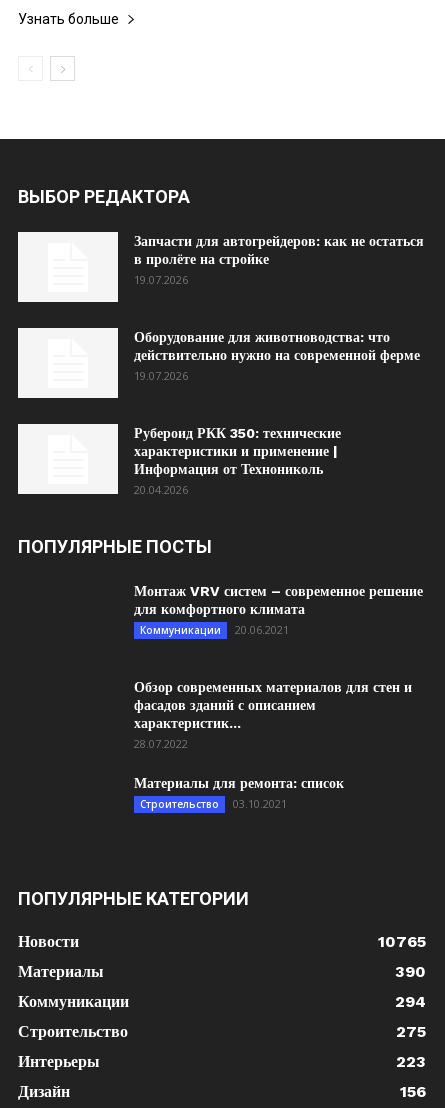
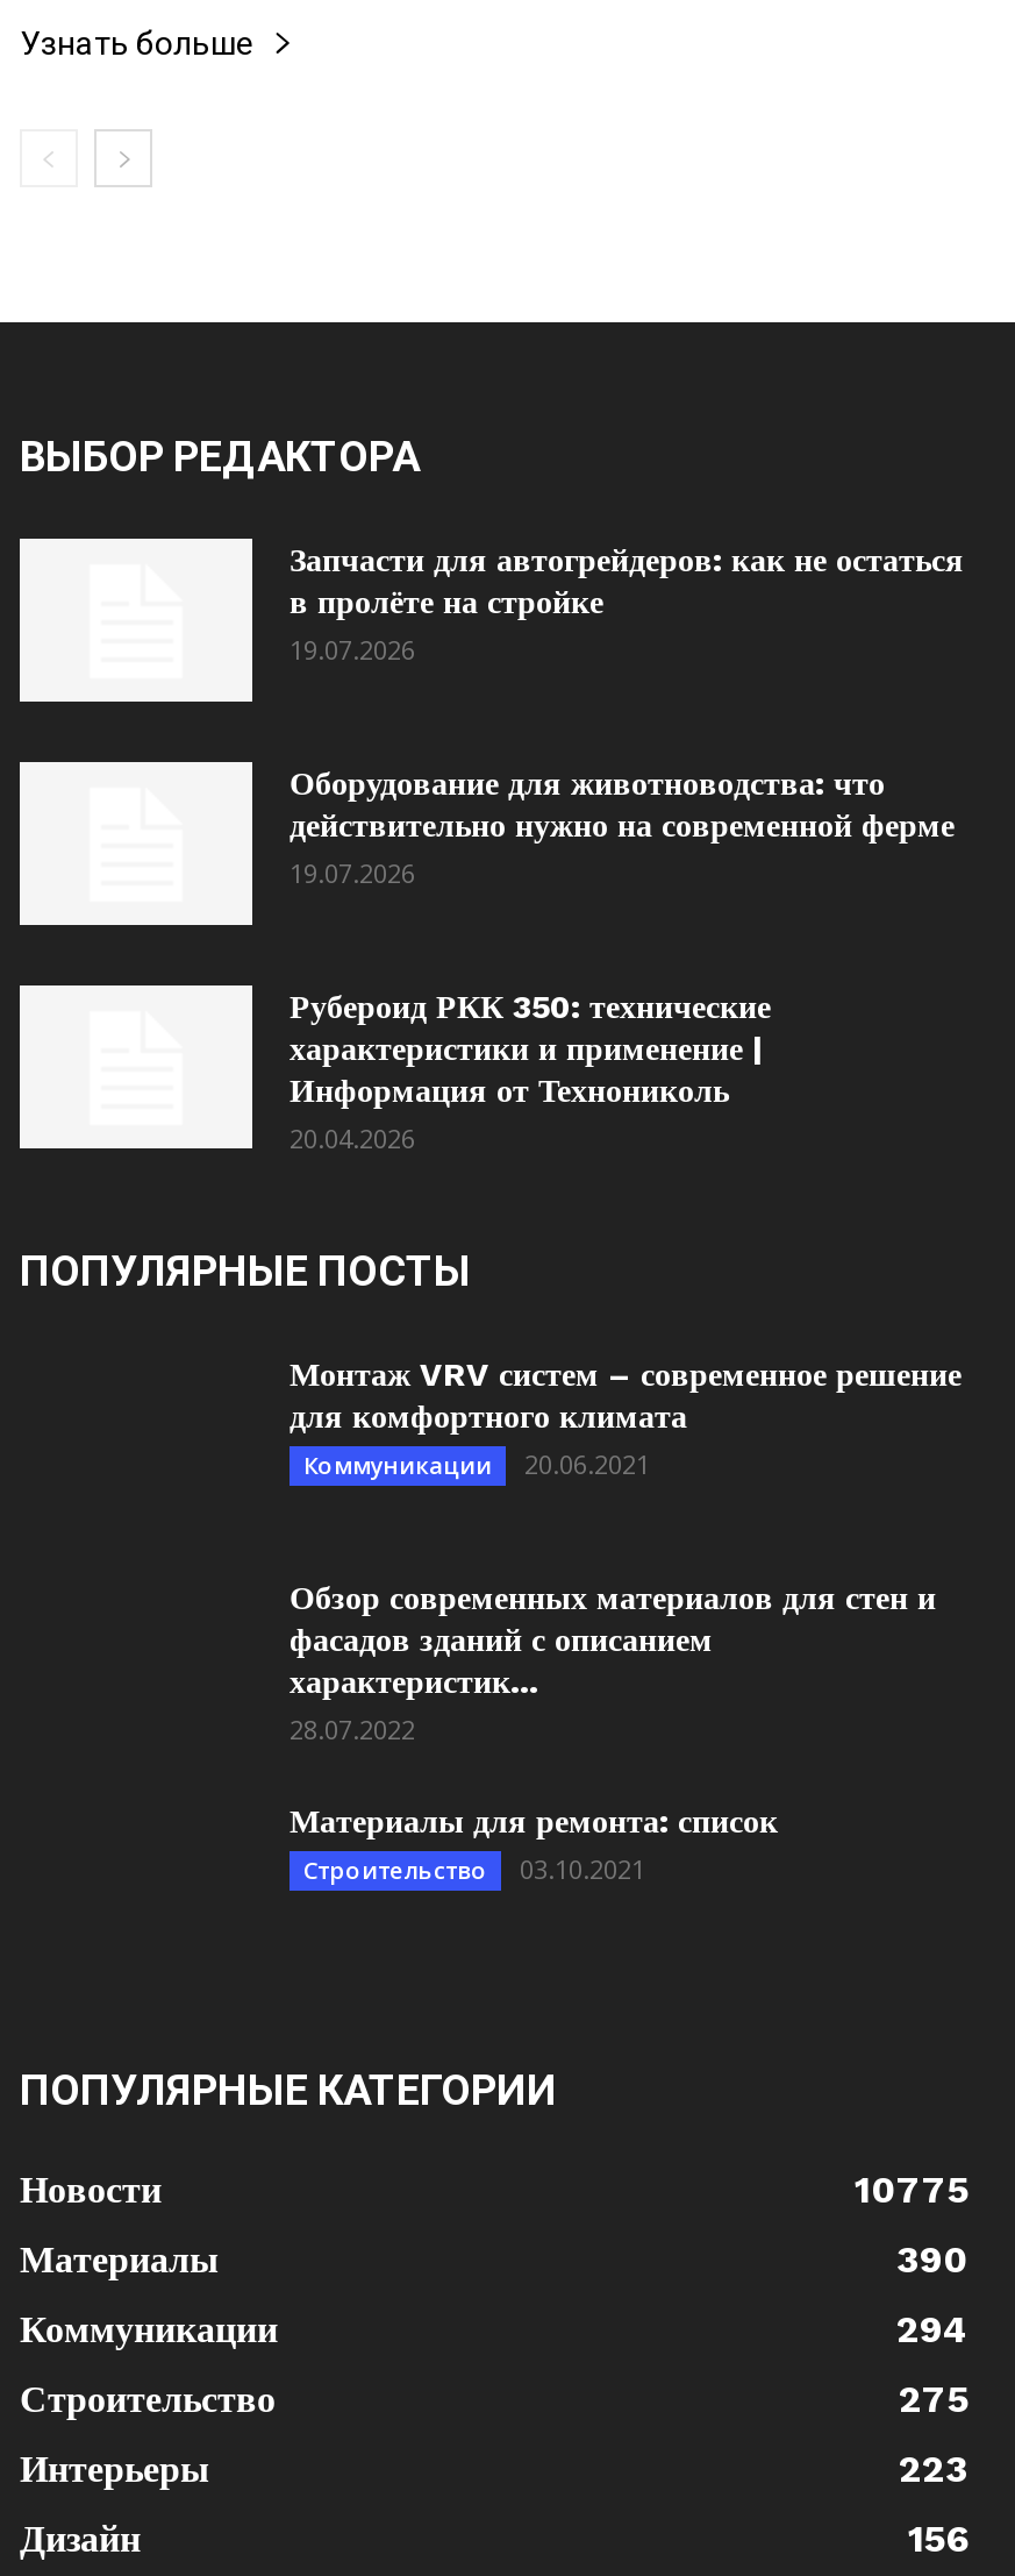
[378,932,426,951] 10765 -> [855,2168,968,2212] 10775

